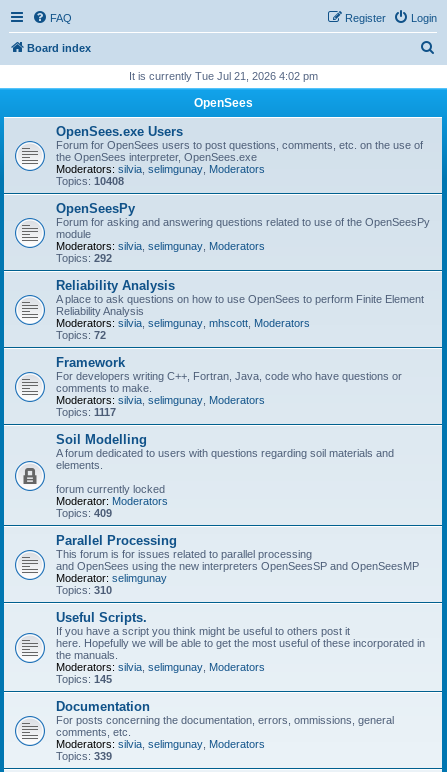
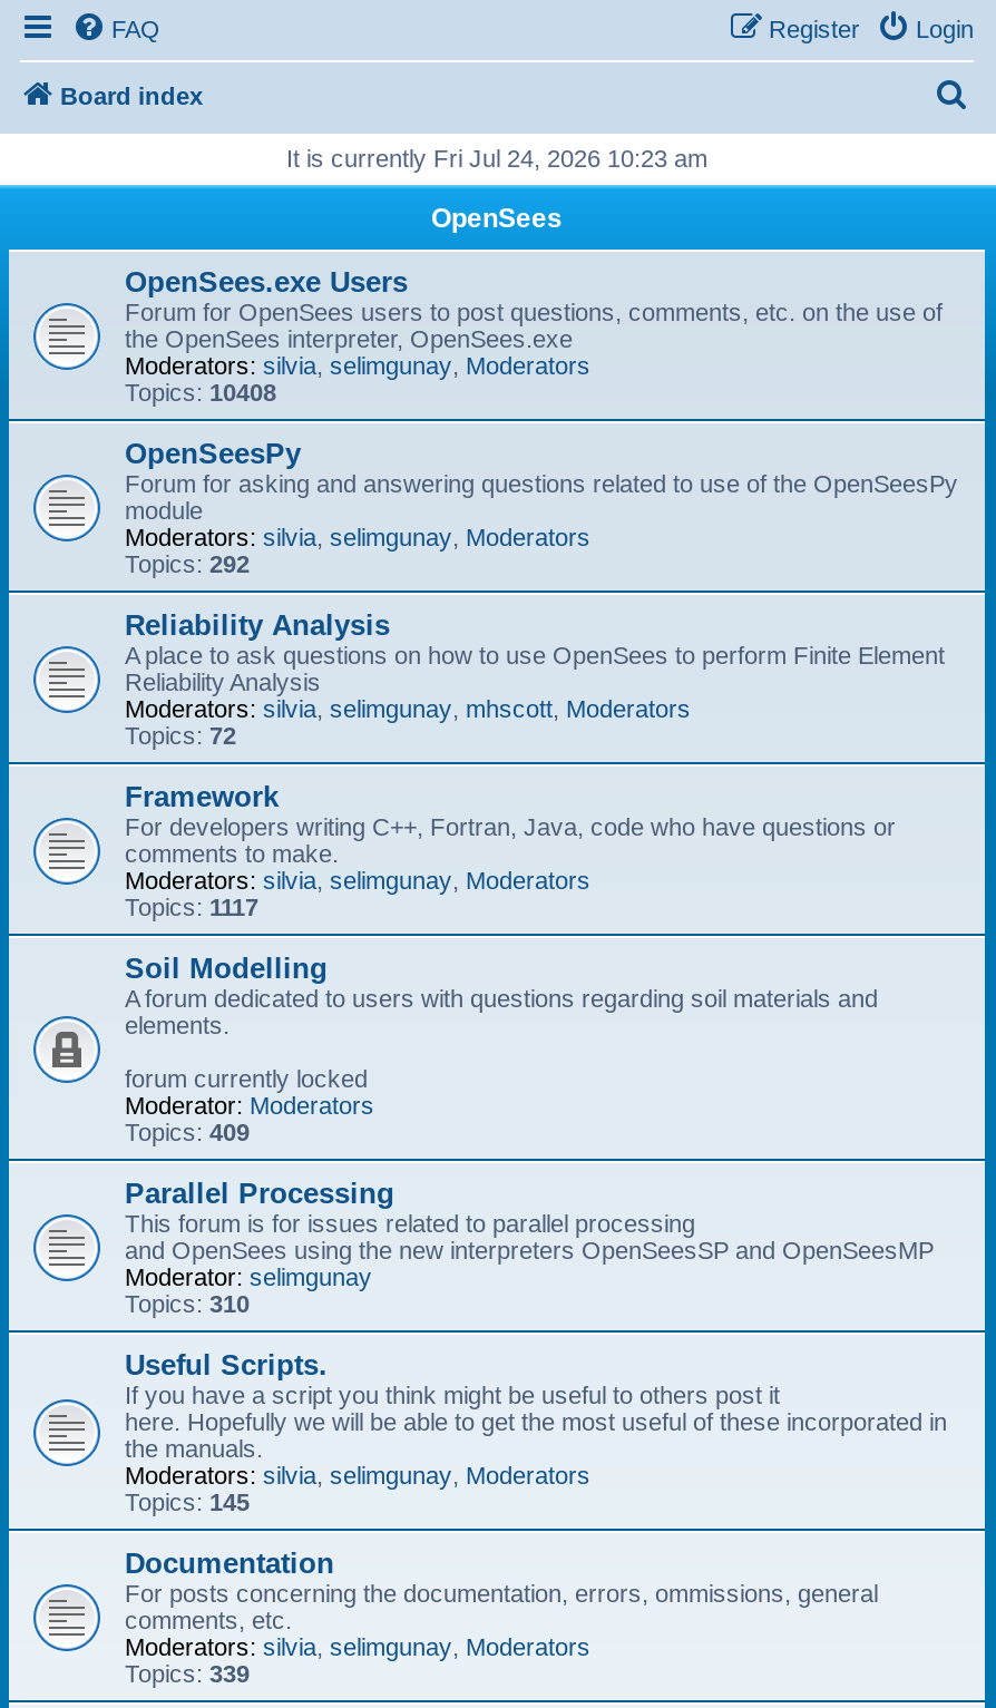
[128,70,317,82] It is currently Tue Jul 21, 2026 4:02 pm -> [286,145,707,172] It is currently Fri Jul 24, 2026 10:23 am

